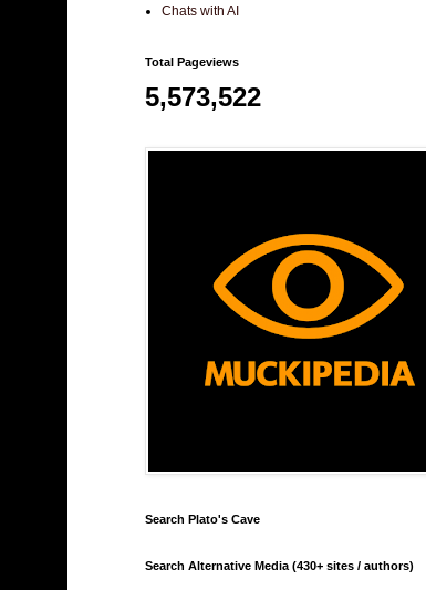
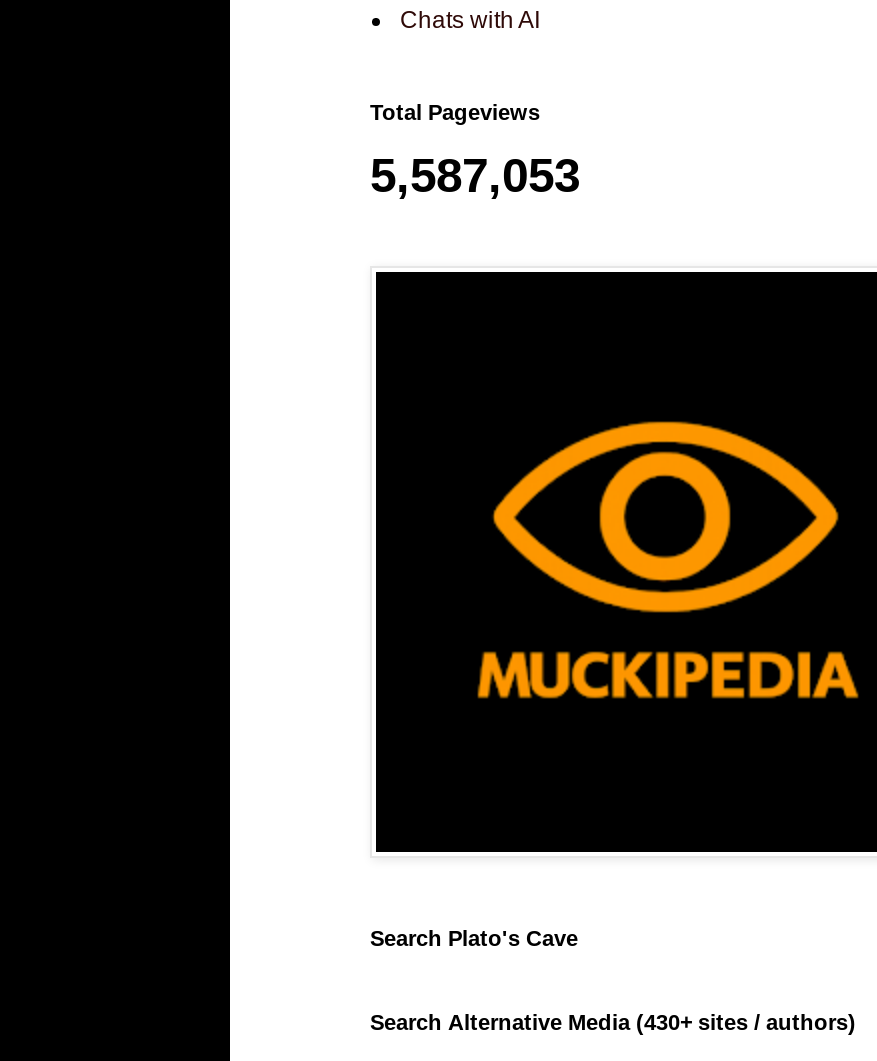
[145,82,261,112] 5,573,522 -> [370,148,580,202] 5,587,053

